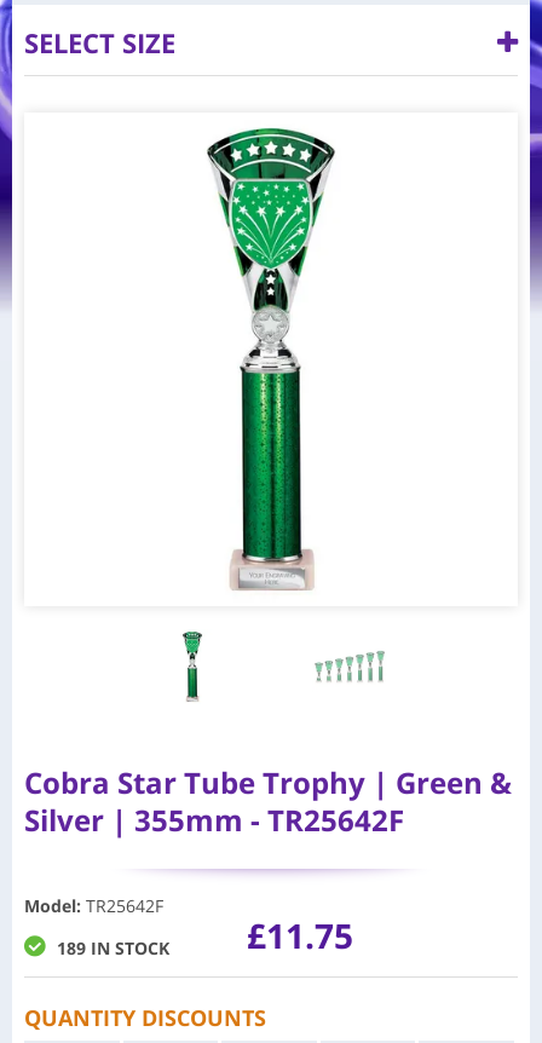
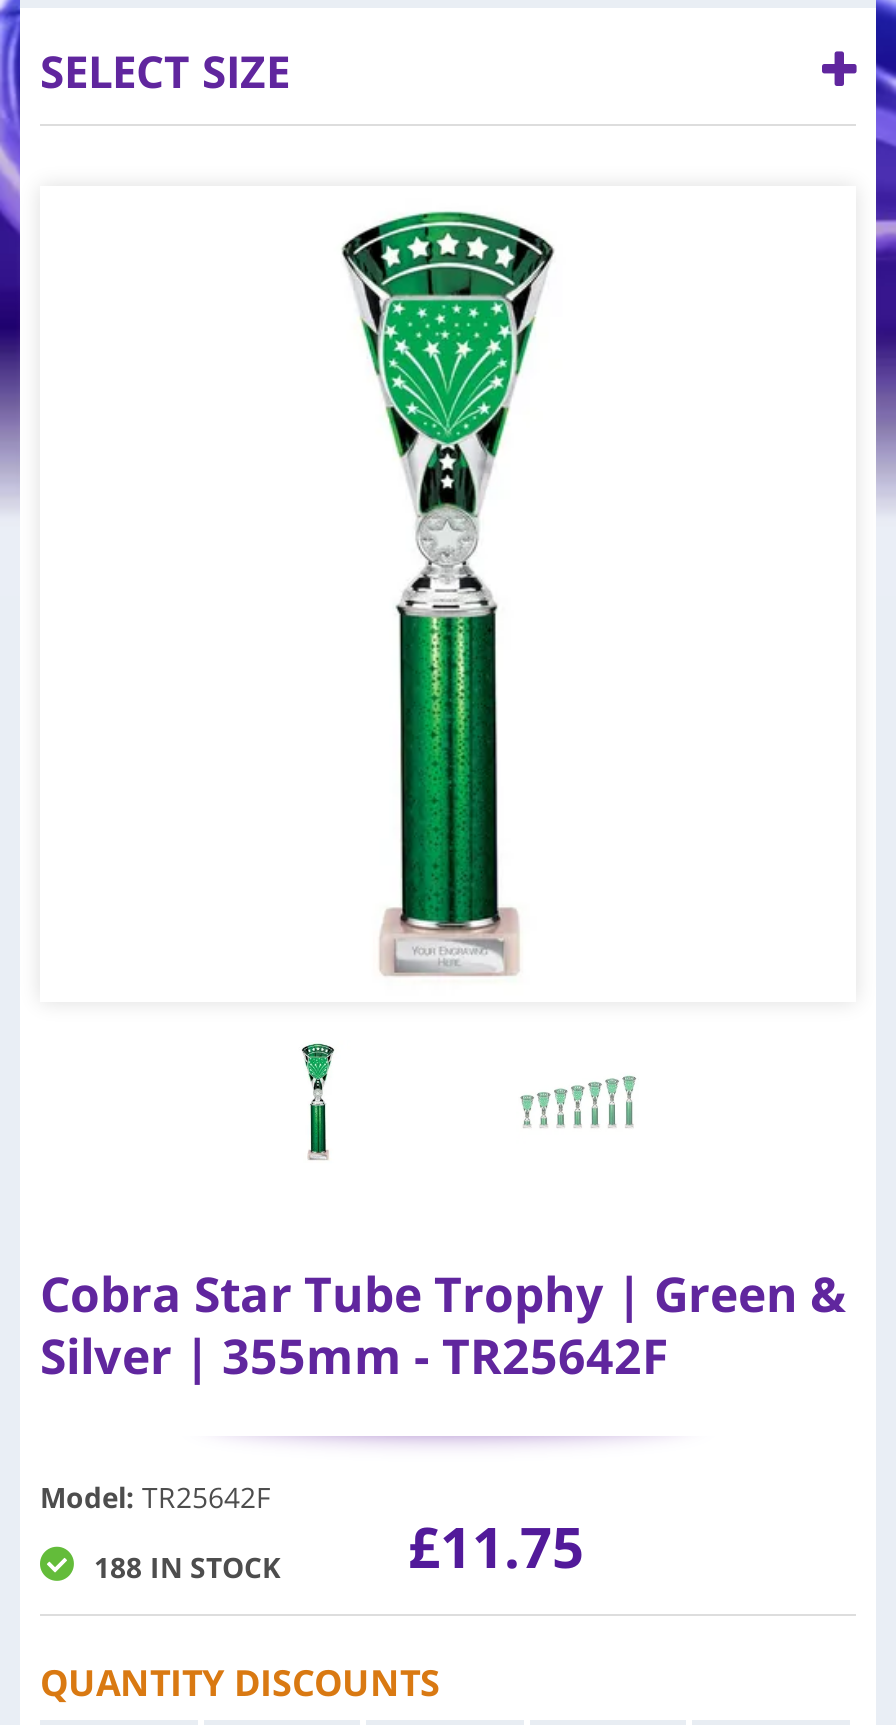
[57,936,169,959] 189 IN STOCK -> [94,1548,280,1586] 188 IN STOCK

